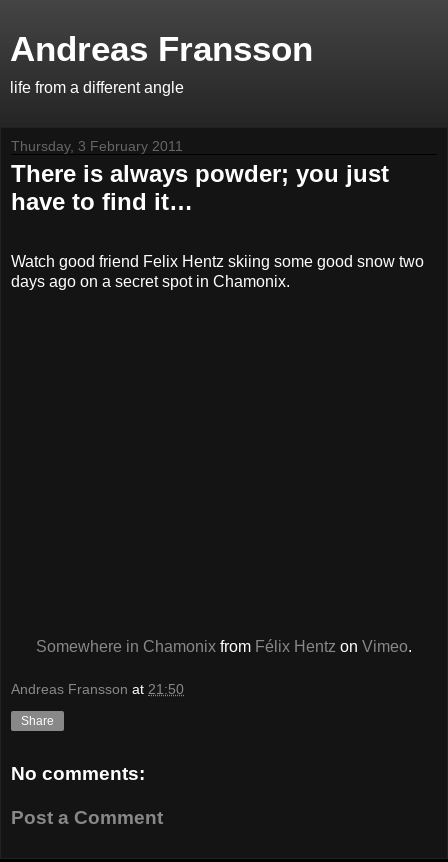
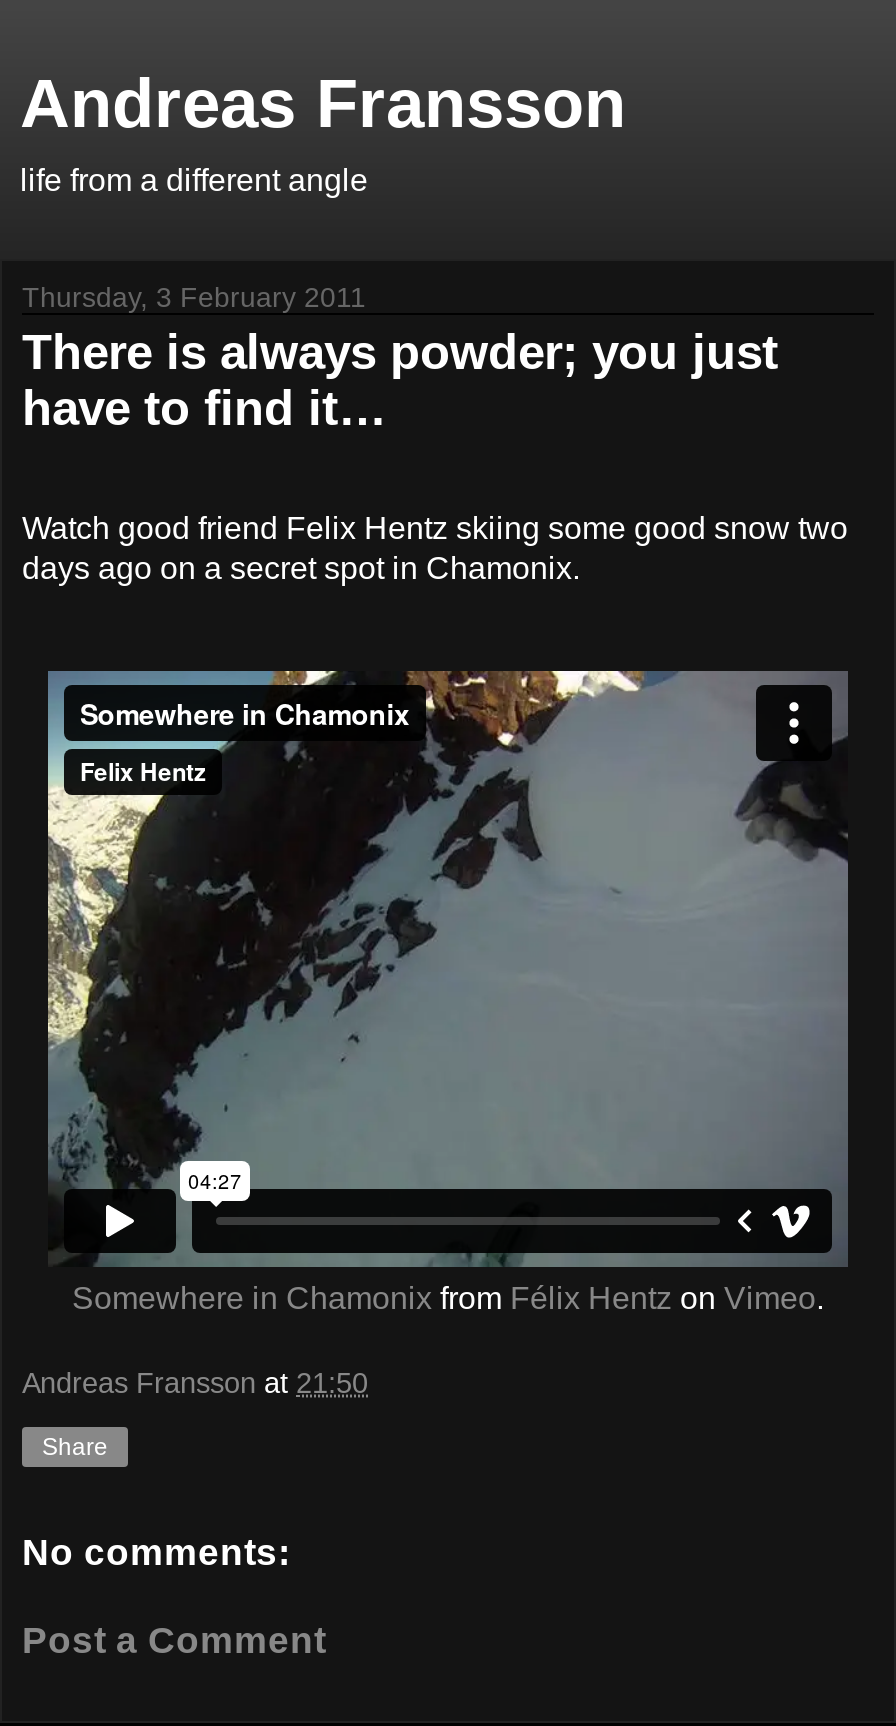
none -> [46,669,850,1269] [image]

